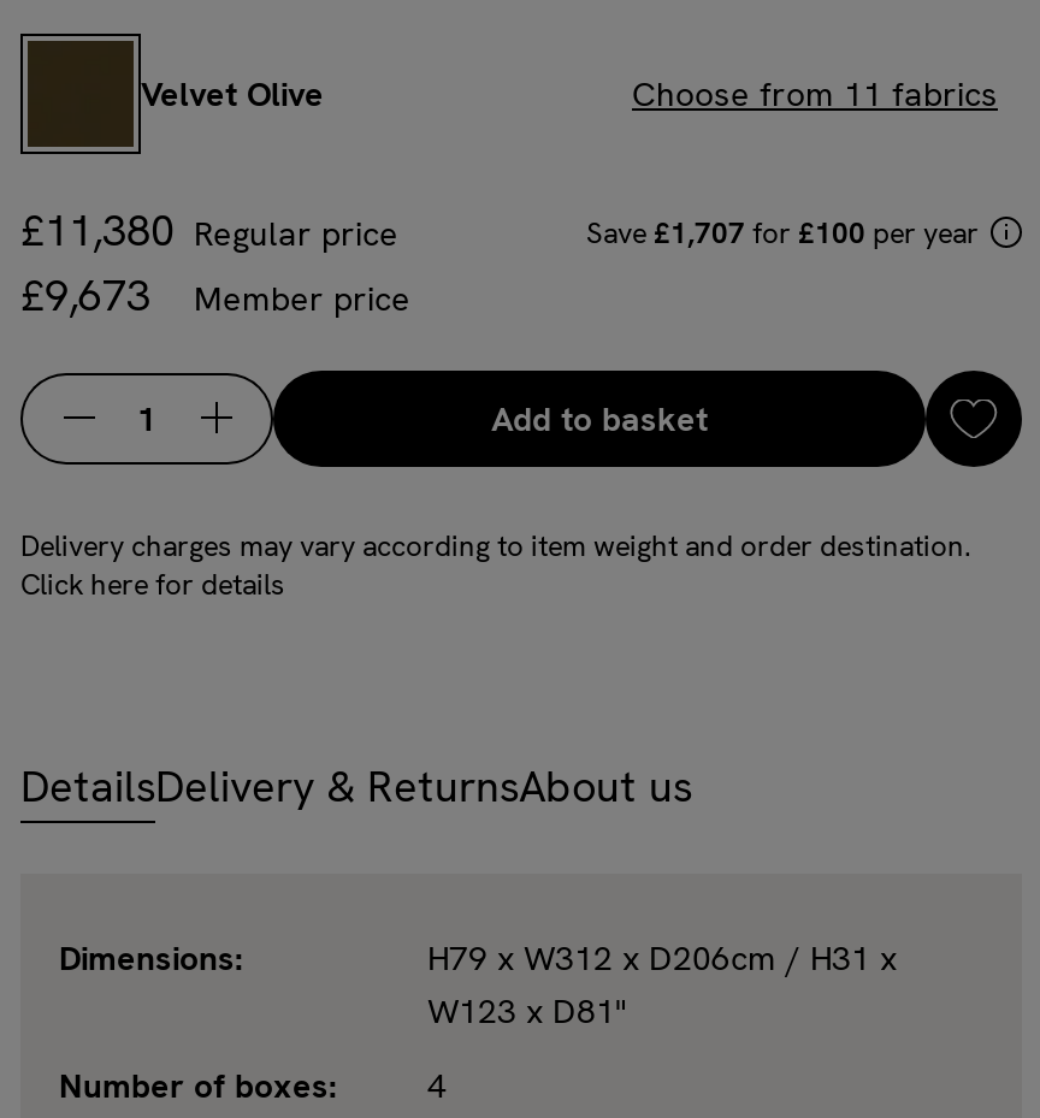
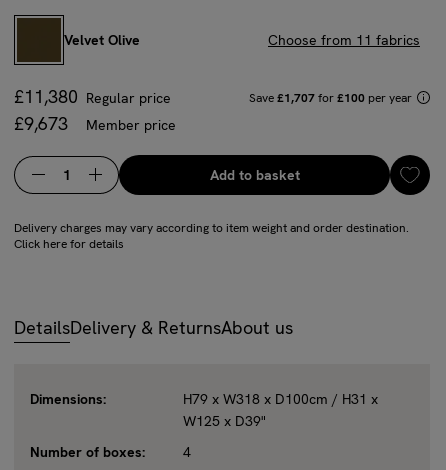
[427,936,897,979] H79 x W312 x D206cm / H31 x -> [183,390,378,408] H79 x W318 x D100cm / H31 x
[427,989,627,1032] W123 x D81" -> [183,412,266,430] W125 x D39"

